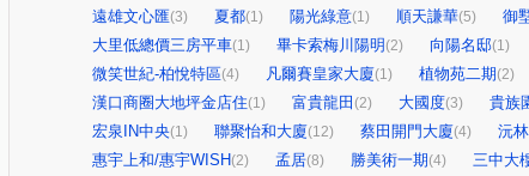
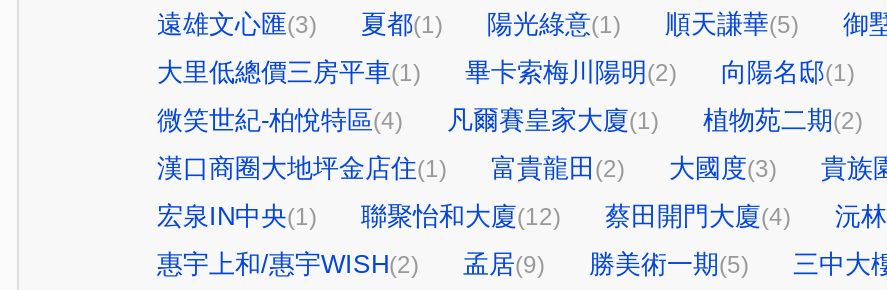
[275,151,324,169] 孟居(8) -> [463,249,545,279] 孟居(9)
[351,151,446,169] 勝美術一期(4) -> [589,249,749,279] 勝美術一期(5)

